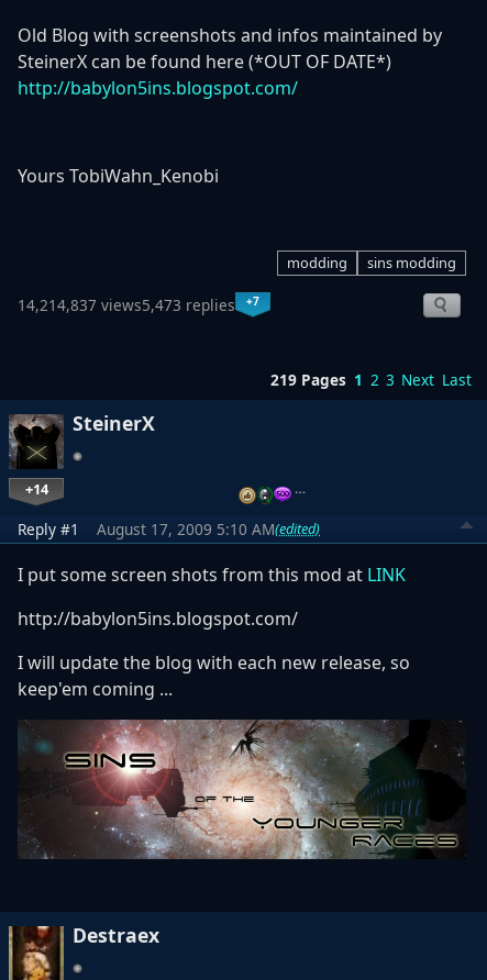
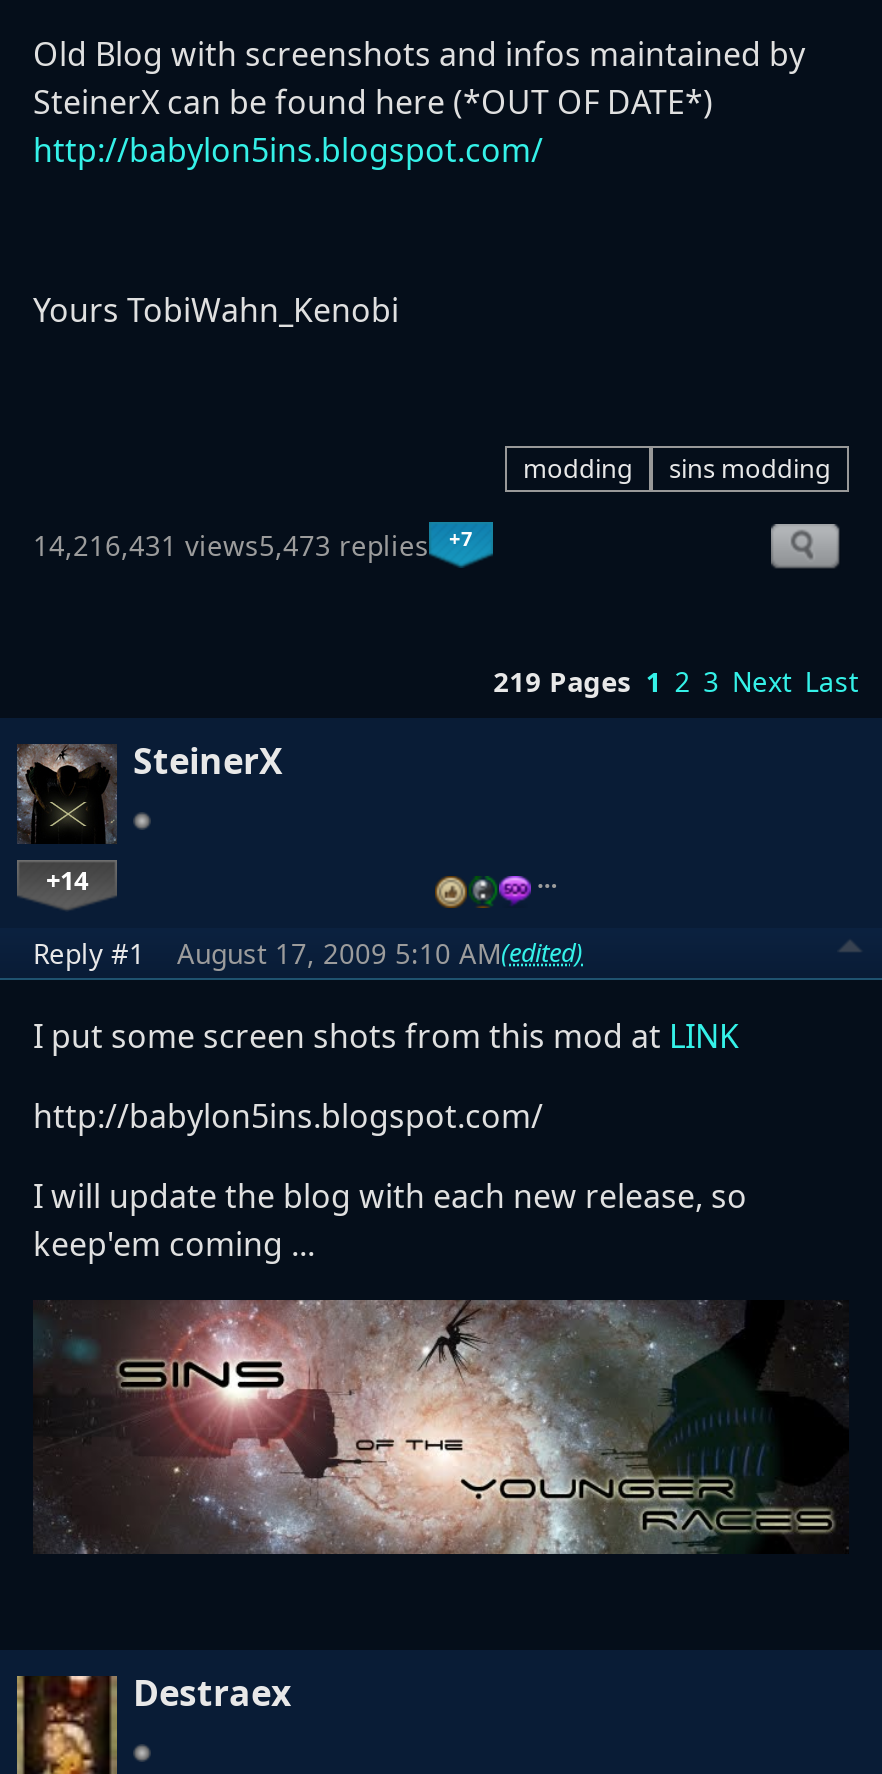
[18,294,235,315] 14,214,837 views5,473 replies -> [33,525,429,563] 14,216,431 views5,473 replies

